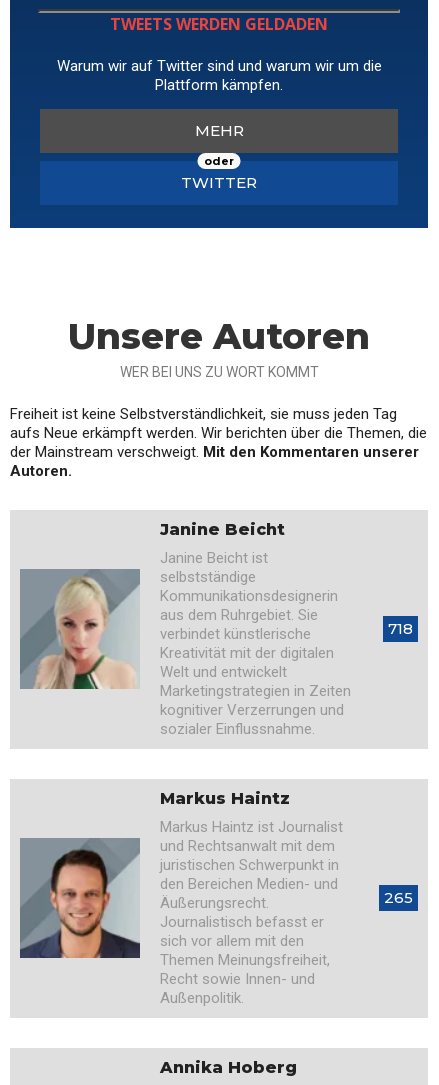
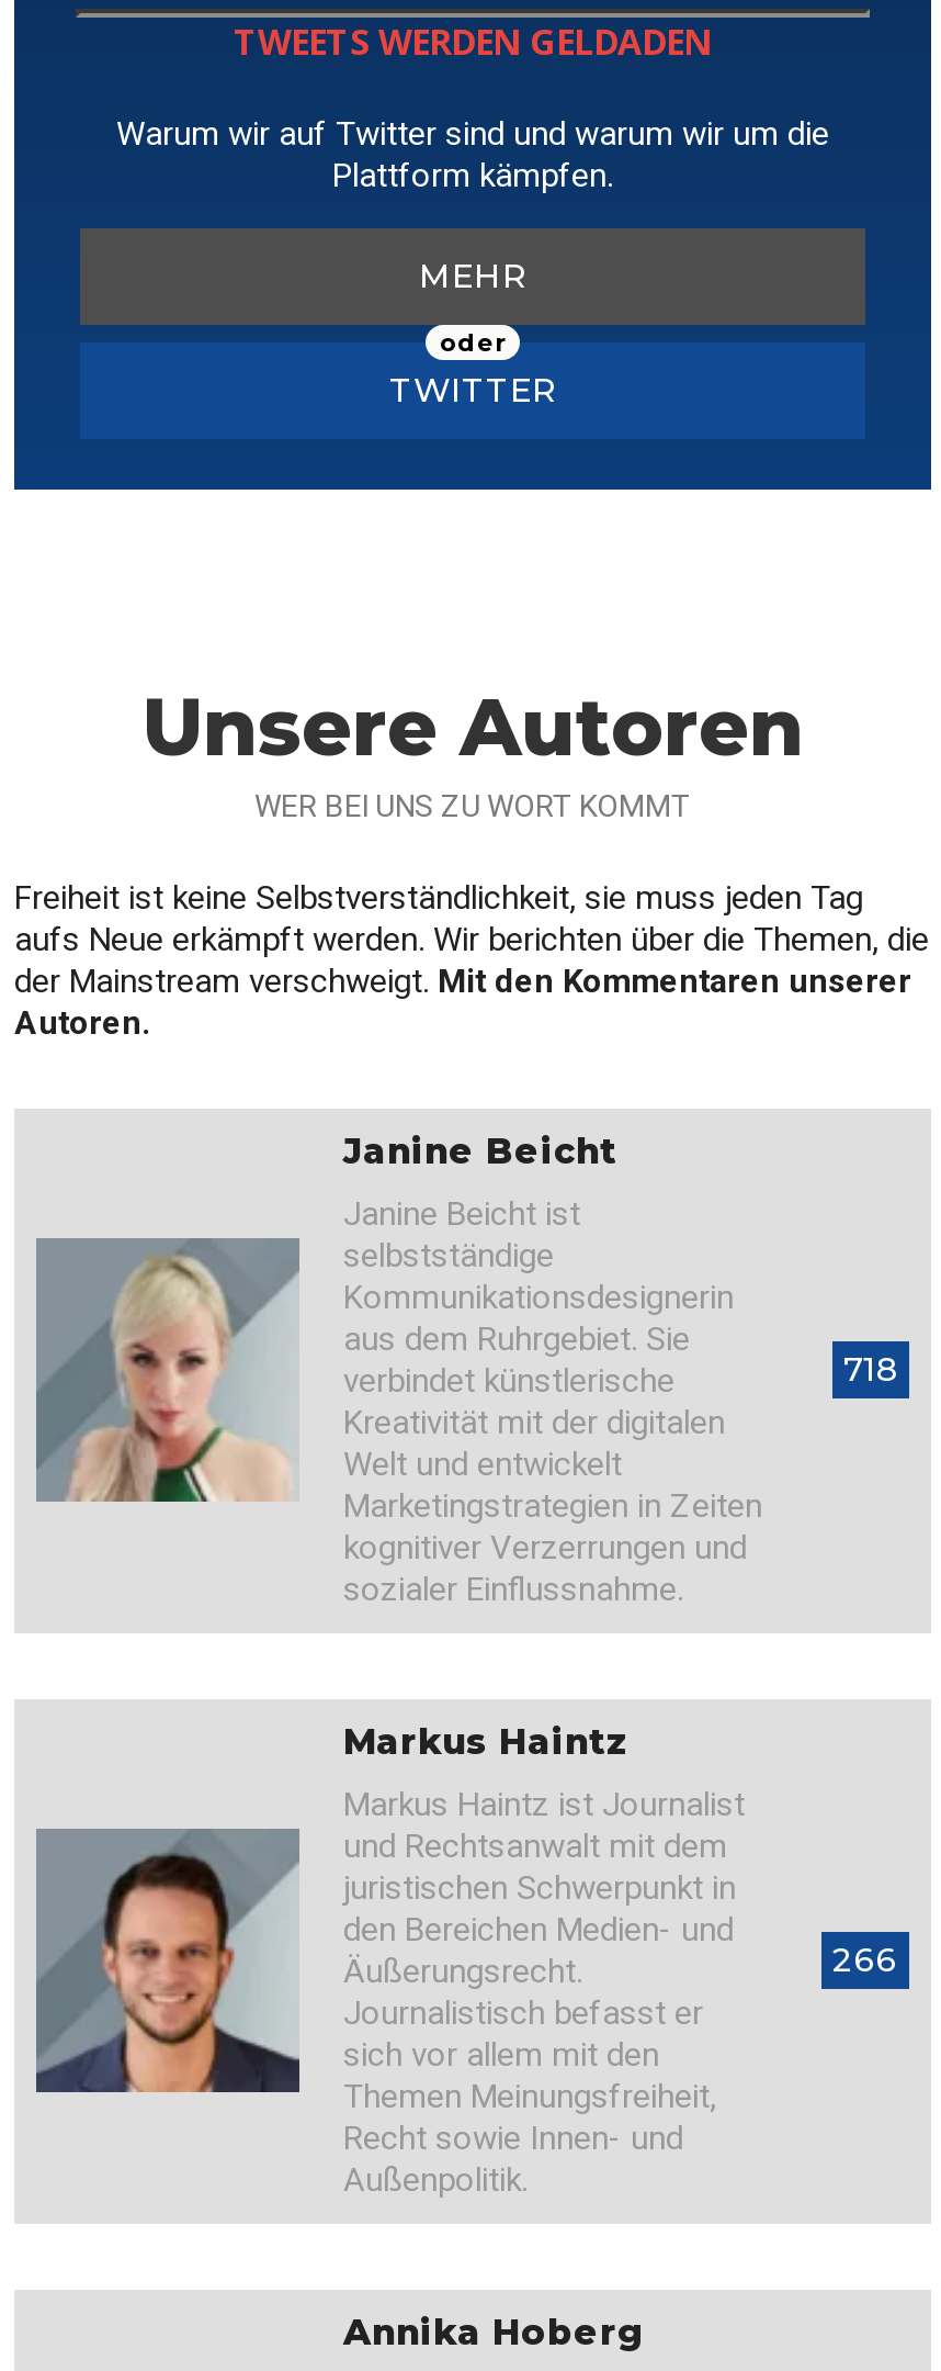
[384,888,413,907] 265 -> [832,1940,898,1981] 266

